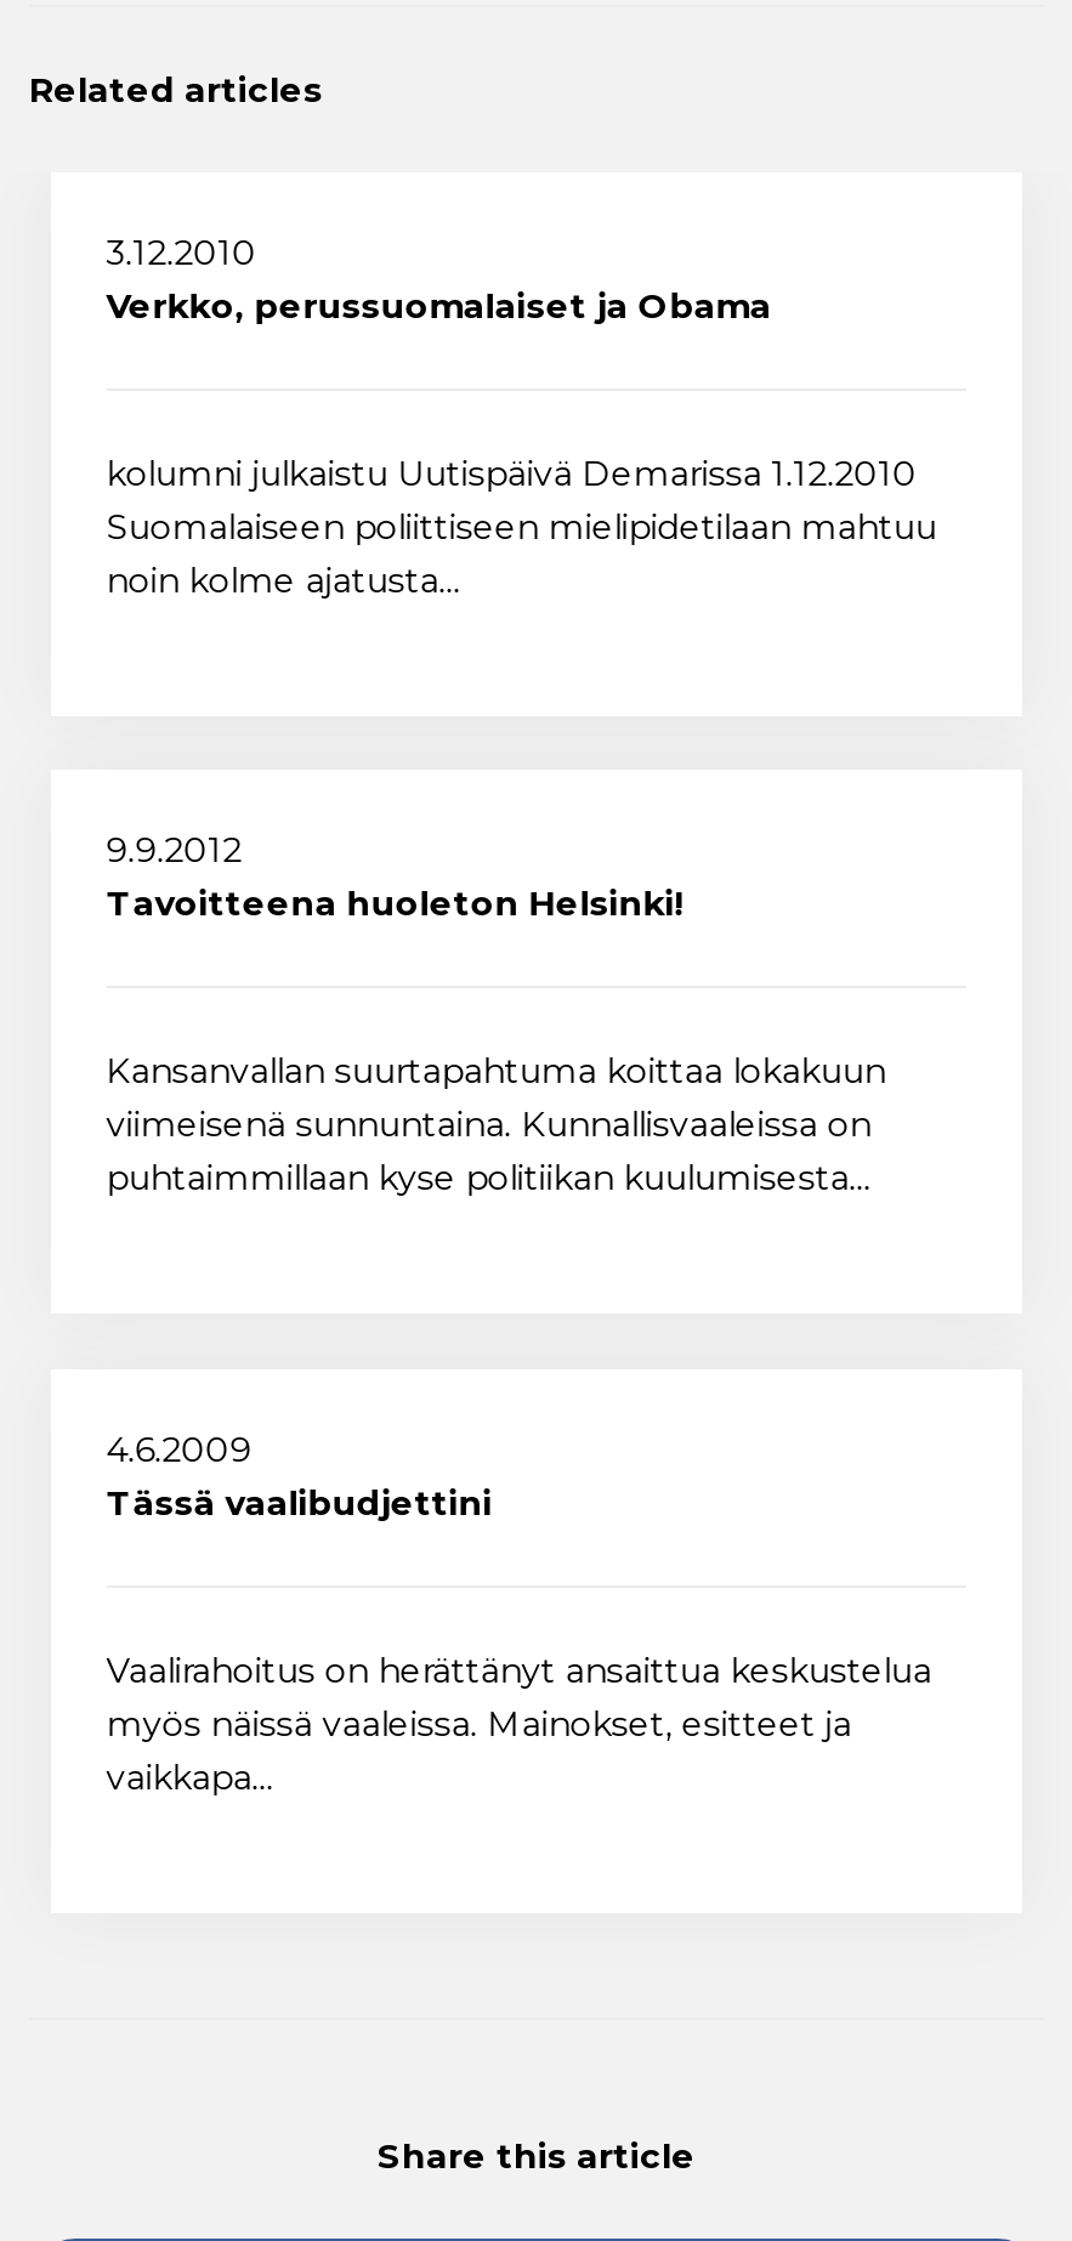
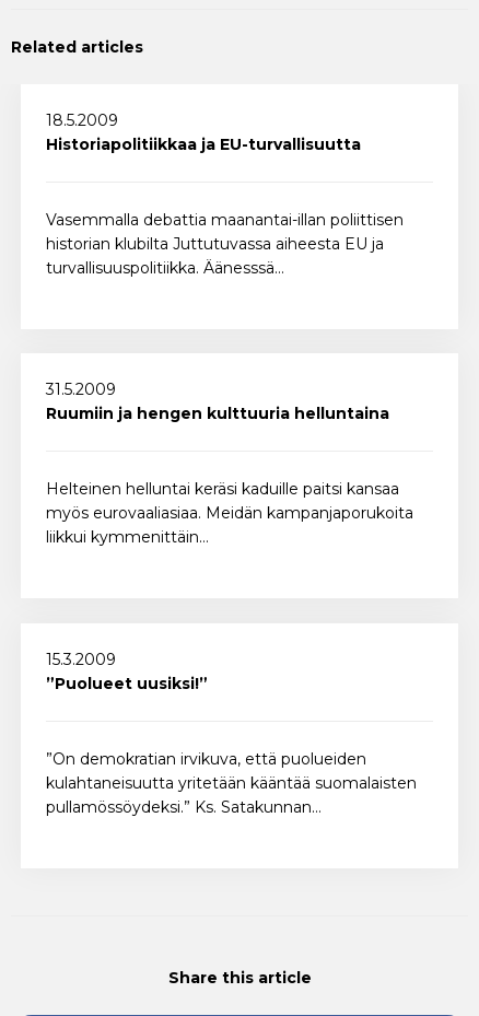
[106,231,771,328] 3.12.2010 | Verkko, perussuomalaiset ja Obama -> [46,111,361,154] 18.5.2009 | Historiapolitiikkaa ja EU-turvallisuutta
[106,451,937,602] kolumni julkaistu Uutispäivä Demarissa 1.12.2010 | Suomalaiseen poliittiseen mielipidetilaan mahtuu | noin kolme ajatusta… -> [46,210,403,278] Vasemmalla debattia maanantai-illan poliittisen | historian klubilta Juttutuvassa aiheesta EU ja | turvallisuuspolitiikka. Äänesssä…
[106,828,684,926] 9.9.2012 | Tavoitteena huoleton Helsinki! -> [46,380,389,423] 31.5.2009 | Ruumiin ja hengen kulttuuria helluntaina
[106,1048,886,1199] Kansanvallan suurtapahtuma koittaa lokakuun | viimeisenä sunnuntaina. Kunnallisvaaleissa on | puhtaimmillaan kyse politiikan kuulumisesta… -> [46,479,413,547] Helteinen helluntai keräsi kaduille paitsi kansaa | myös eurovaaliasiaa. Meidän kampanjaporukoita | liikkui kymmenittäin…
[106,1428,492,1525] 4.6.2009 | Tässä vaalibudjettini -> [46,650,207,694] 15.3.2009 | ”Puolueet uusiksi!”
[106,1648,932,1799] Vaalirahoitus on herättänyt ansaittua keskustelua | myös näissä vaaleissa. Mainokset, esitteet ja | vaikkapa… -> [46,749,416,817] ”On demokratian irvikuva, että puolueiden | kulahtaneisuutta yritetään kääntää suomalaisten | pullamössöydeksi.” Ks. Satakunnan…

